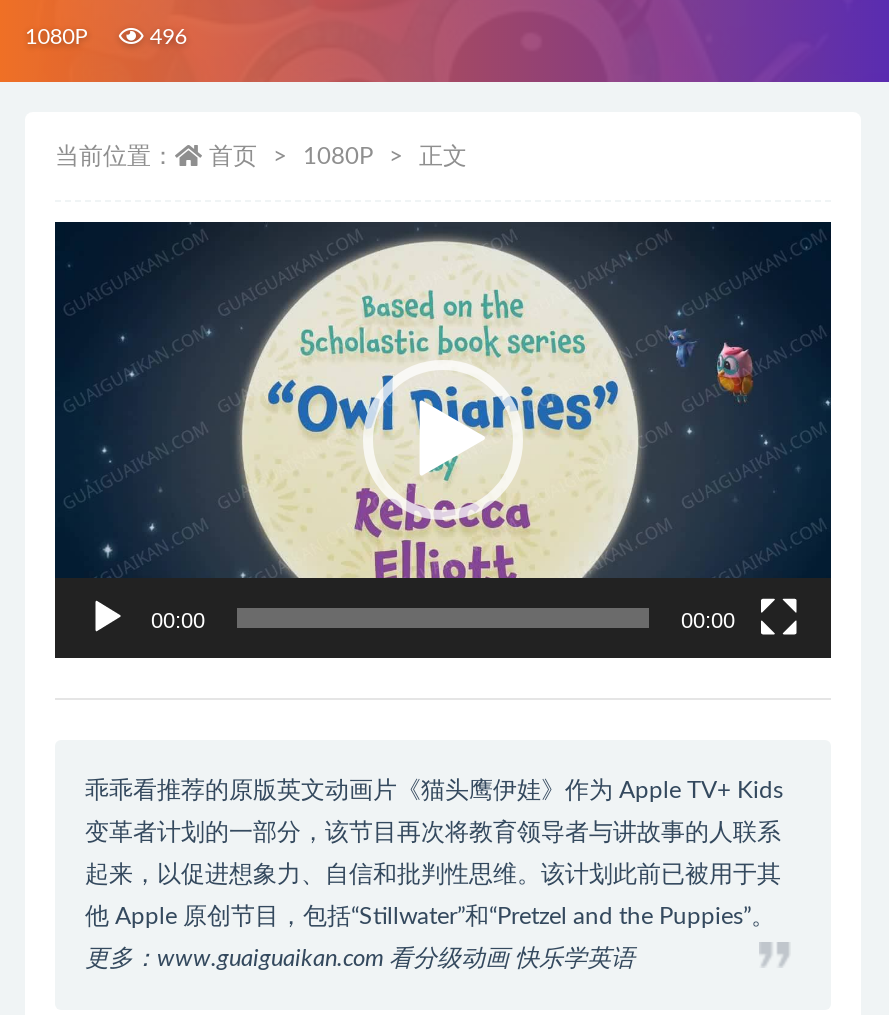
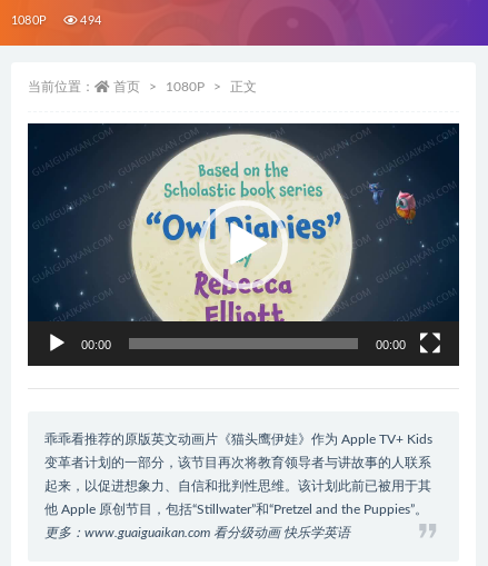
[143,26,187,48] 496 -> [77,14,101,27] 494

